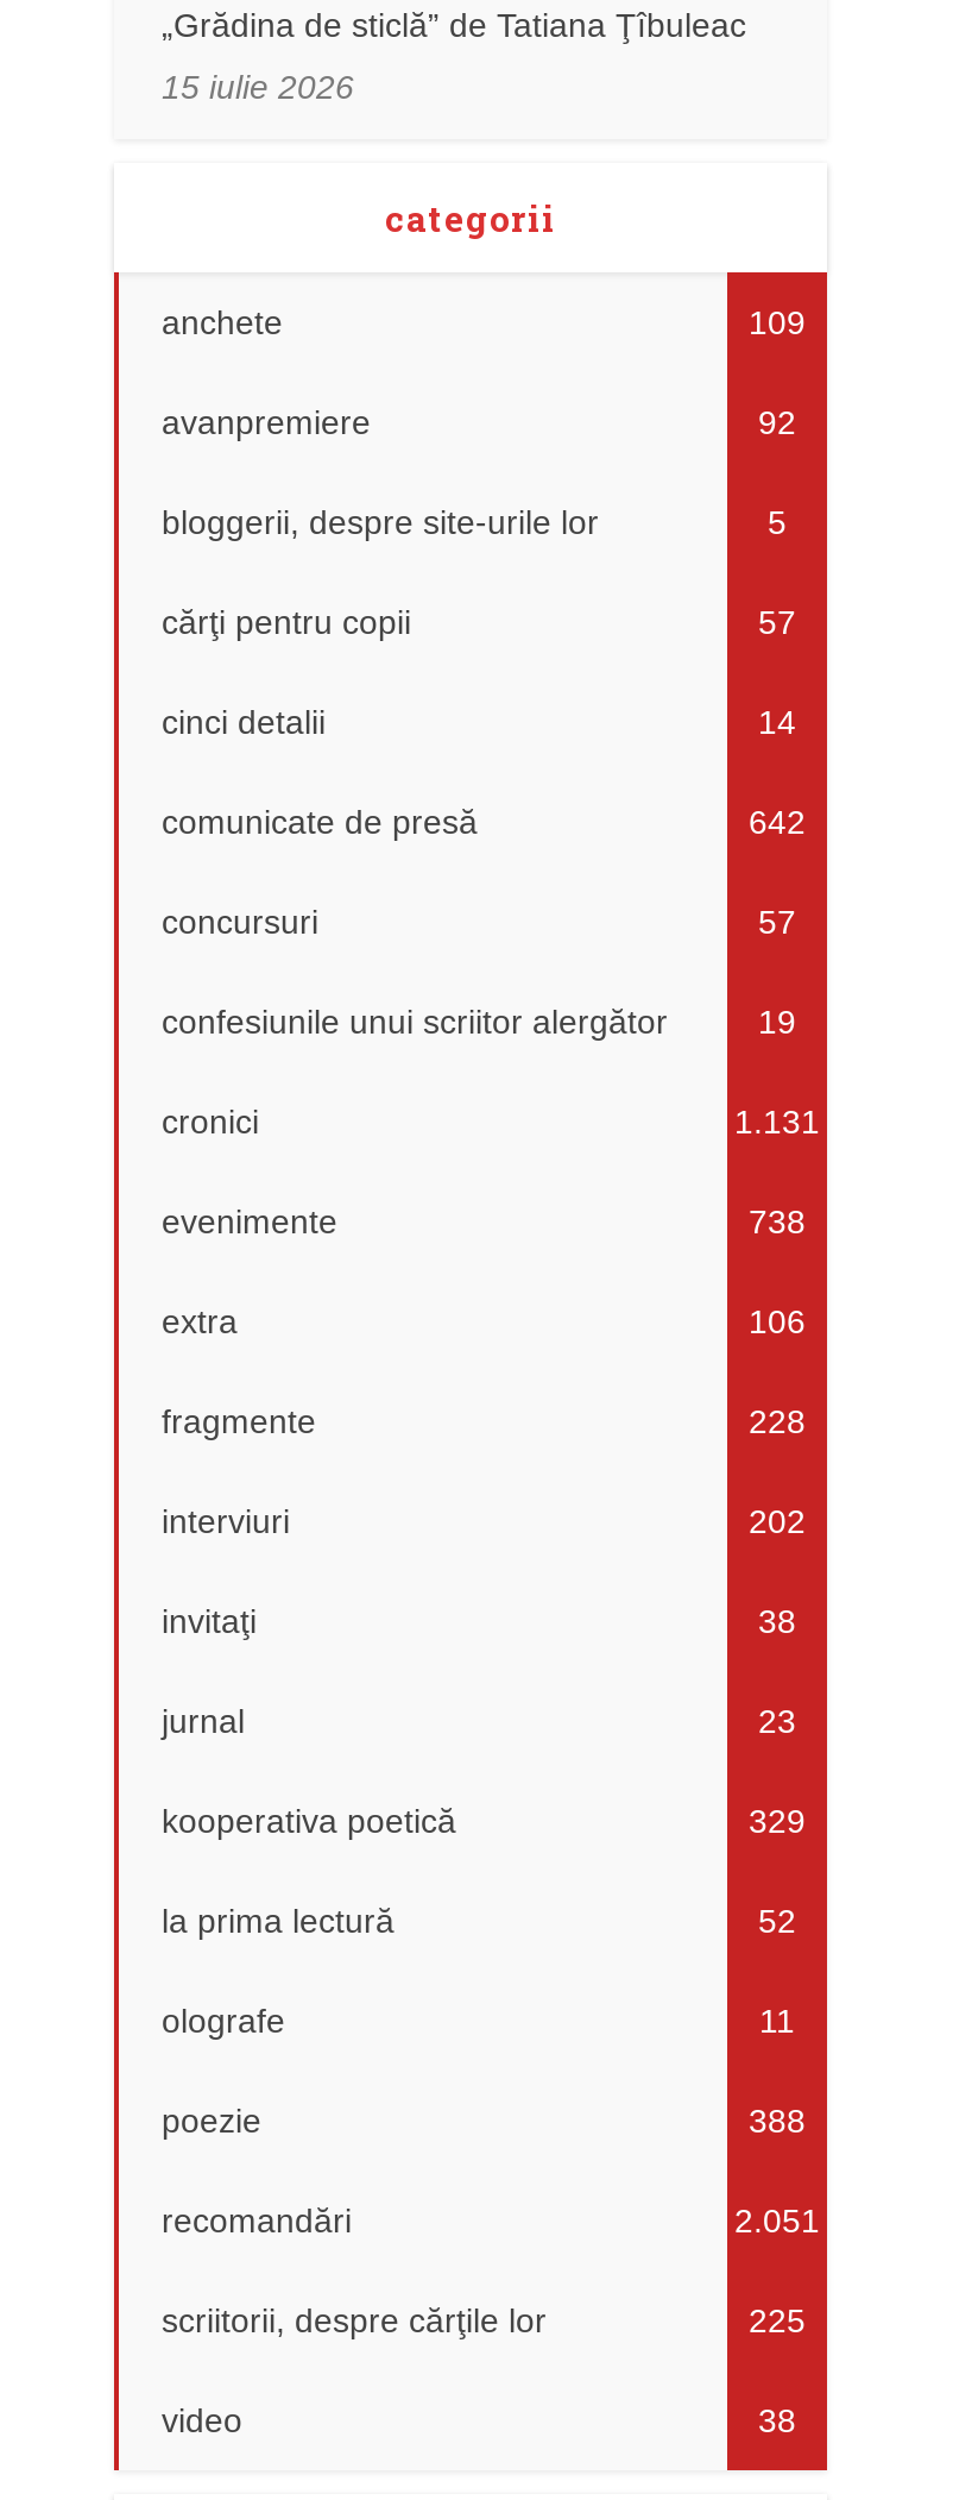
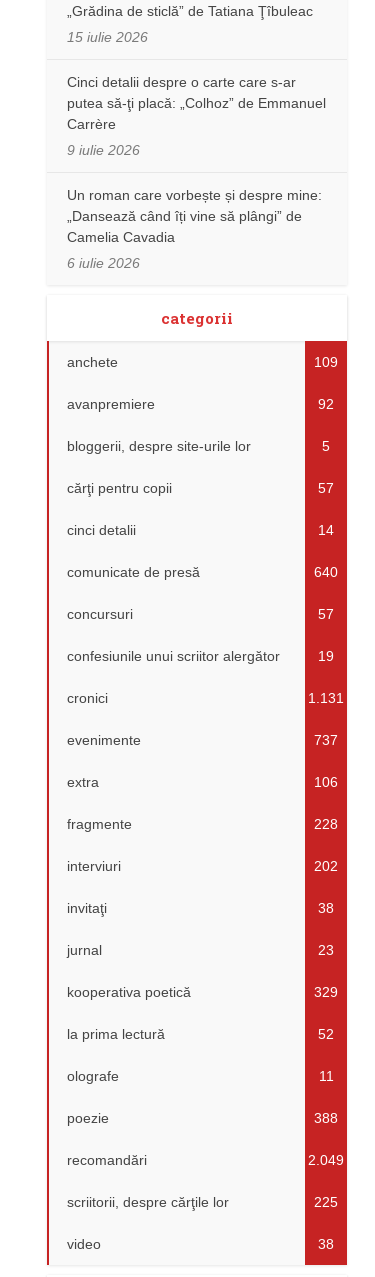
none -> [67,74,326,271] Cinci detalii despre o carte care s-ar | putea să-ţi placă: „Colhoz” de Emmanuel | Carrère | 9 iulie 2026 | Un roman care vorbește și despre mine: | „Dansează când îți vine să plângi” de | Camelia Cavadia | 6 iulie 2026
[749,804,806,842] 642 -> [314,564,338,580] 640
[749,1203,806,1241] 738 -> [314,732,338,748] 737
[734,2202,820,2240] 2.051 -> [308,1152,344,1168] 2.049

